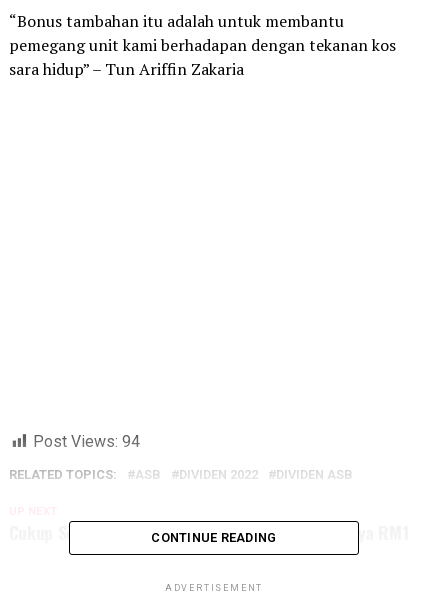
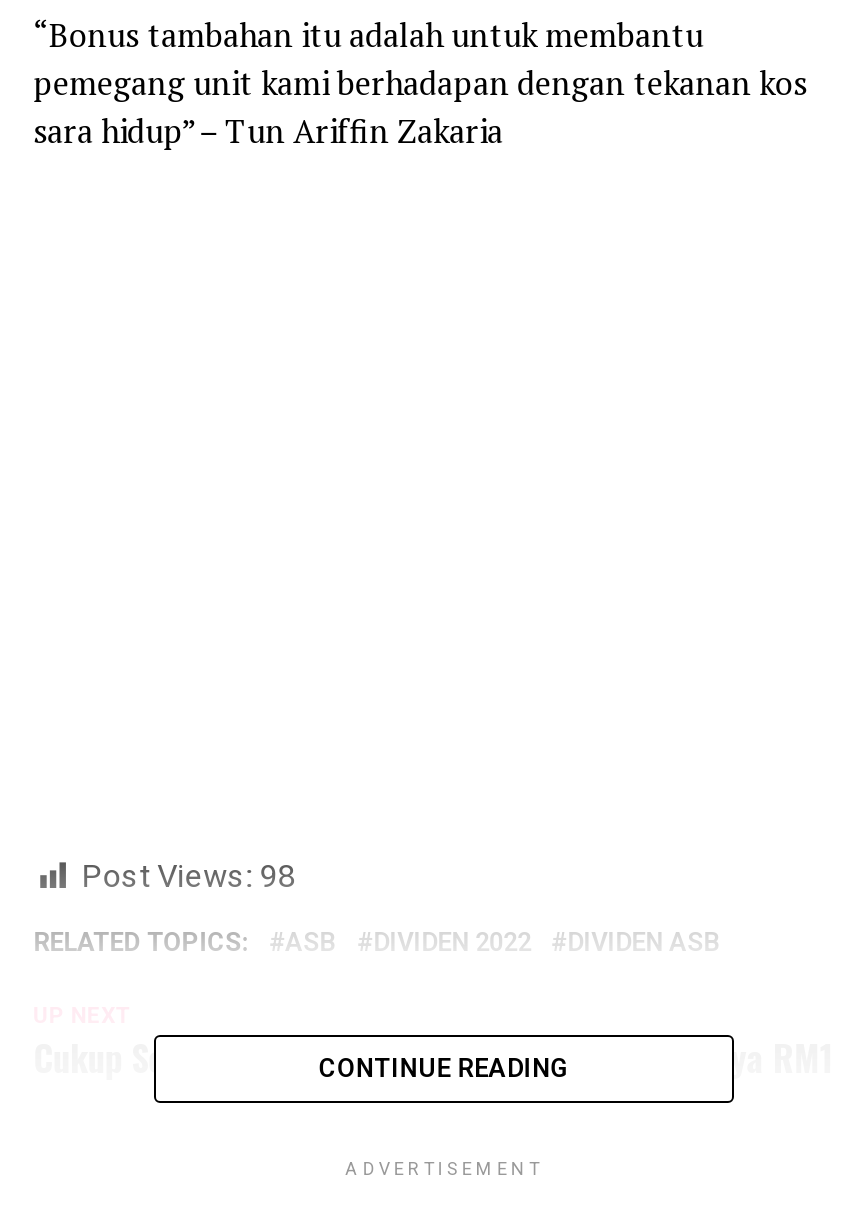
[33,432,140,451] Post Views: 94 -> [81,857,295,895] Post Views: 98

